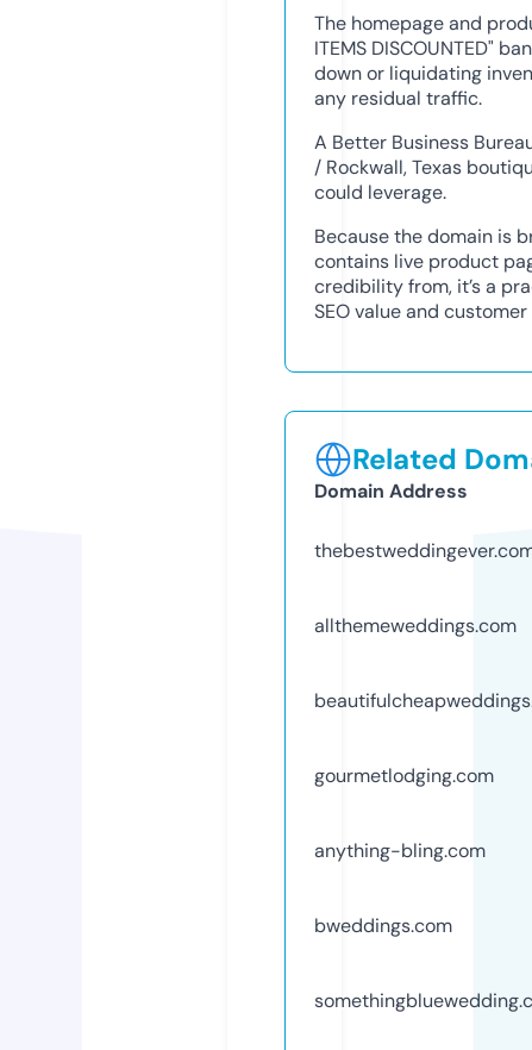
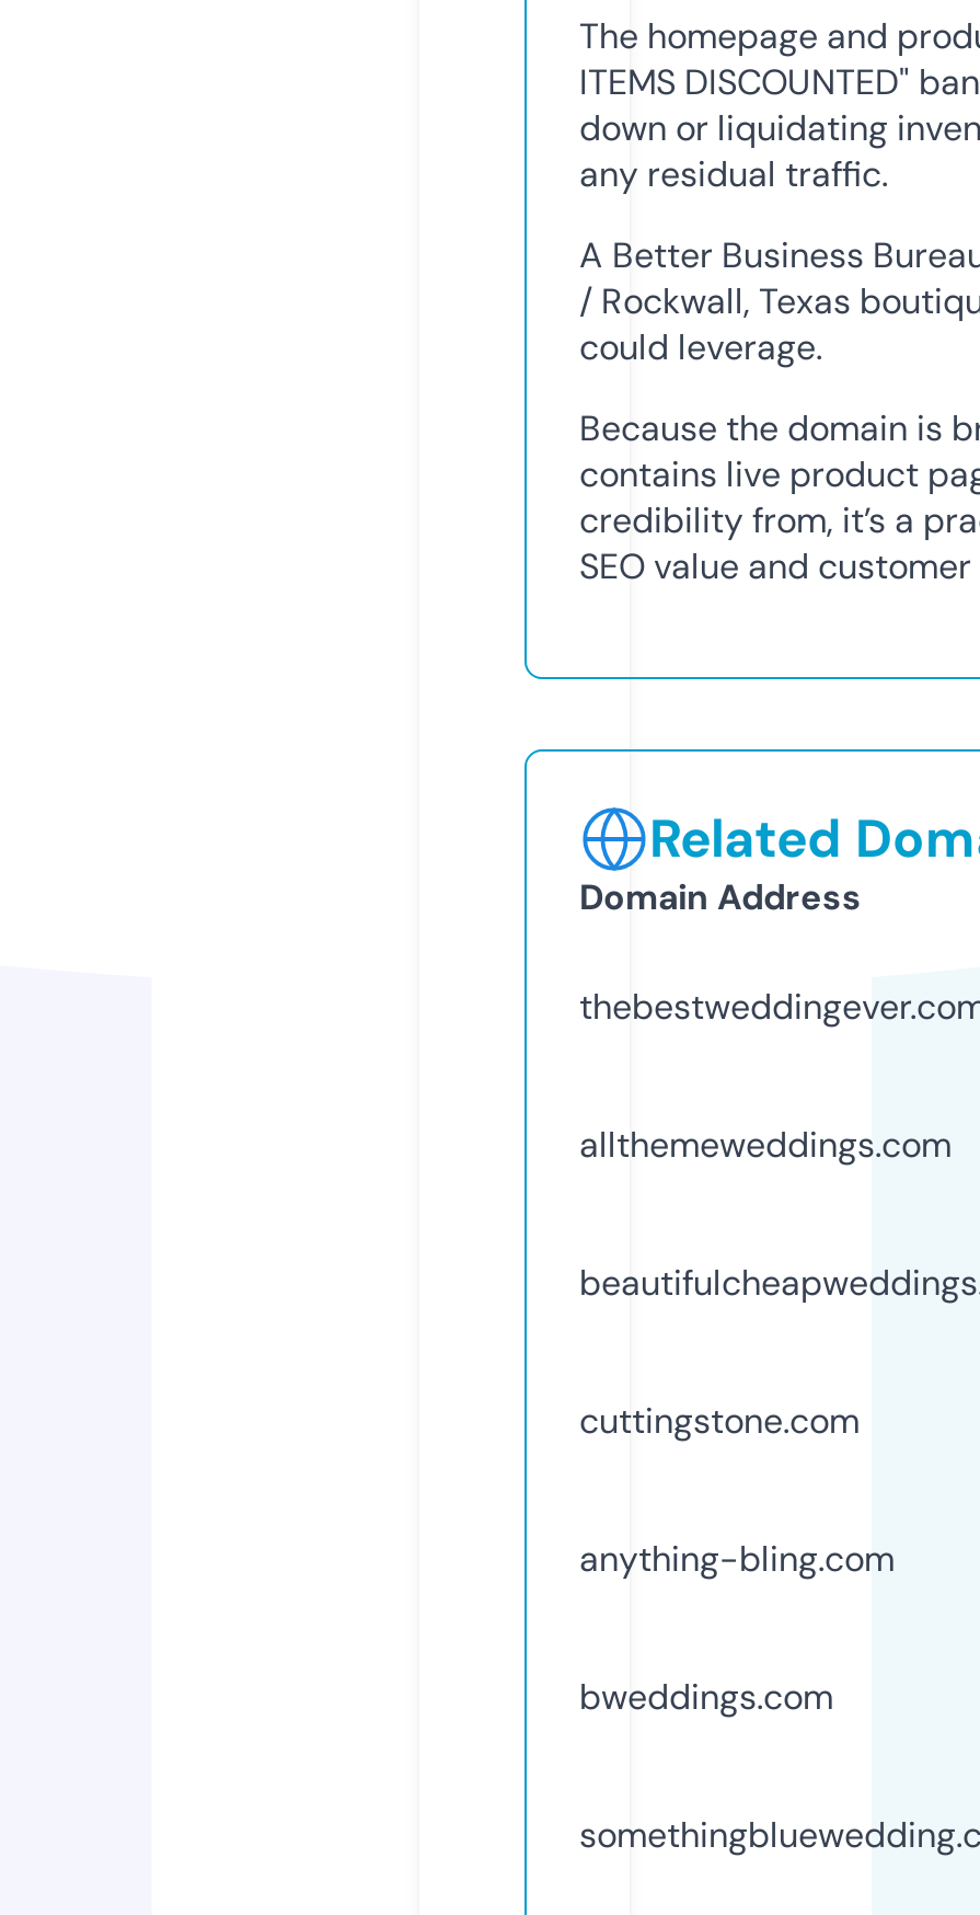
[314,763,494,788] gourmetlodging.com -> [579,1397,860,1443] cuttingstone.com

